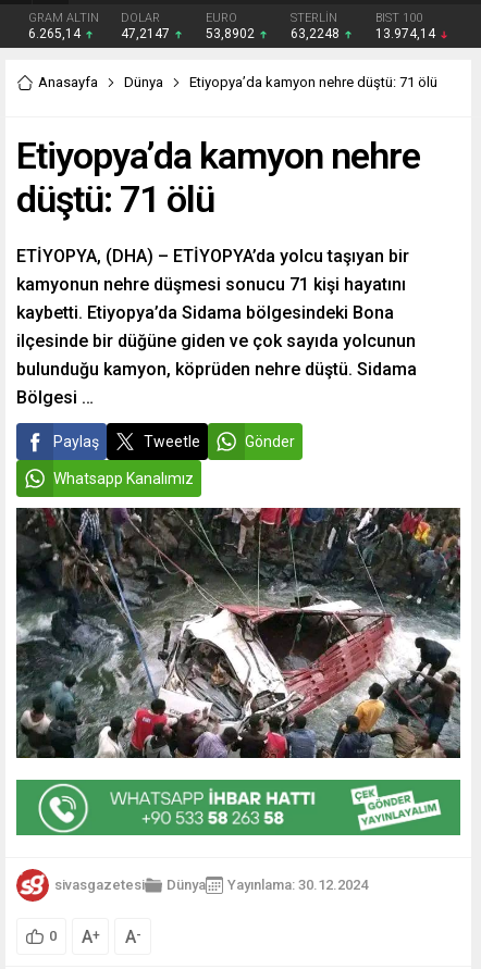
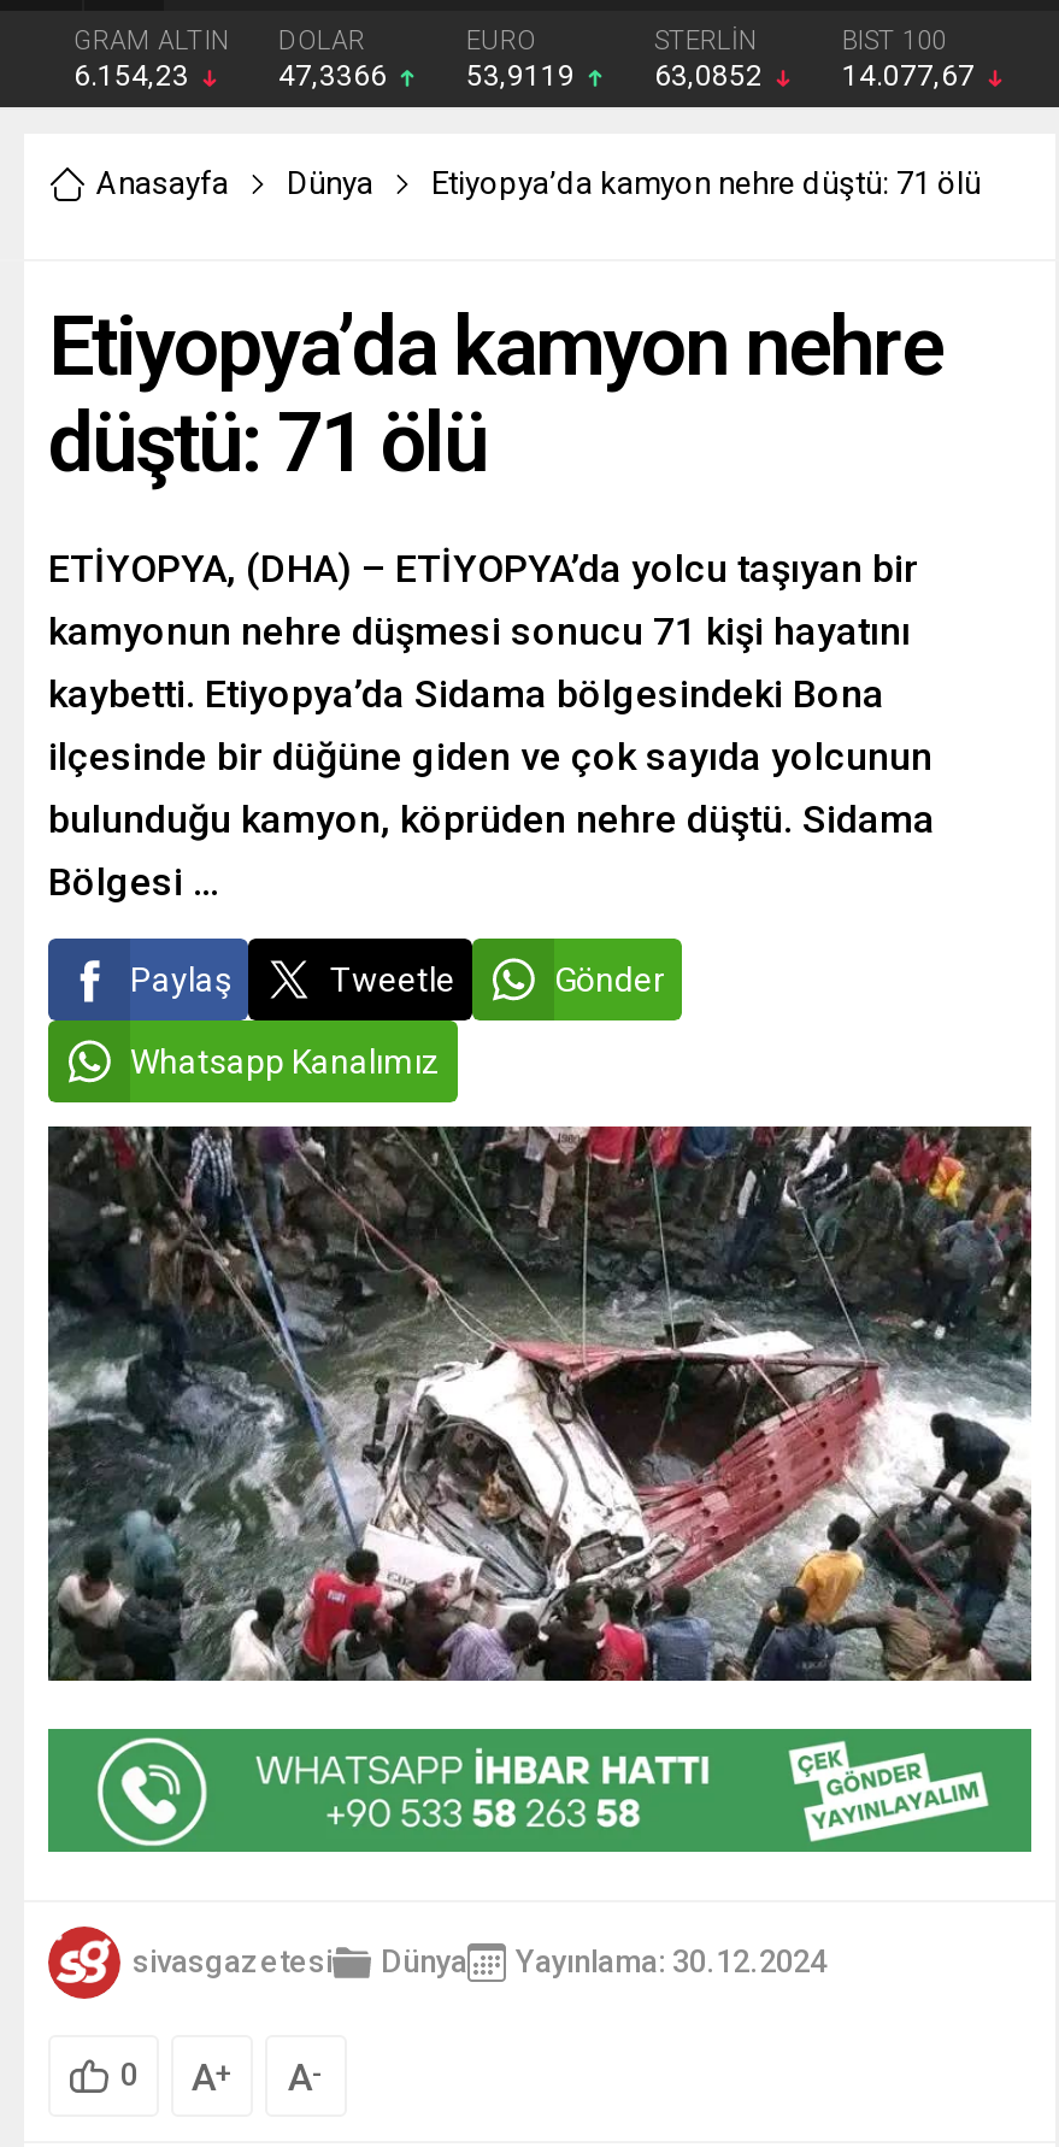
[28,26,83,41] 6.265,14 -> [73,59,196,93] 6.154,23
[120,26,172,41] 47,2147 -> [278,59,394,93] 47,3366
[205,26,257,41] 53,8902 -> [466,59,582,93] 53,9119
[290,26,342,41] 63,2248 -> [654,59,770,93] 63,0852
[375,26,438,41] 13.974,14 -> [842,59,982,93] 14.077,67

